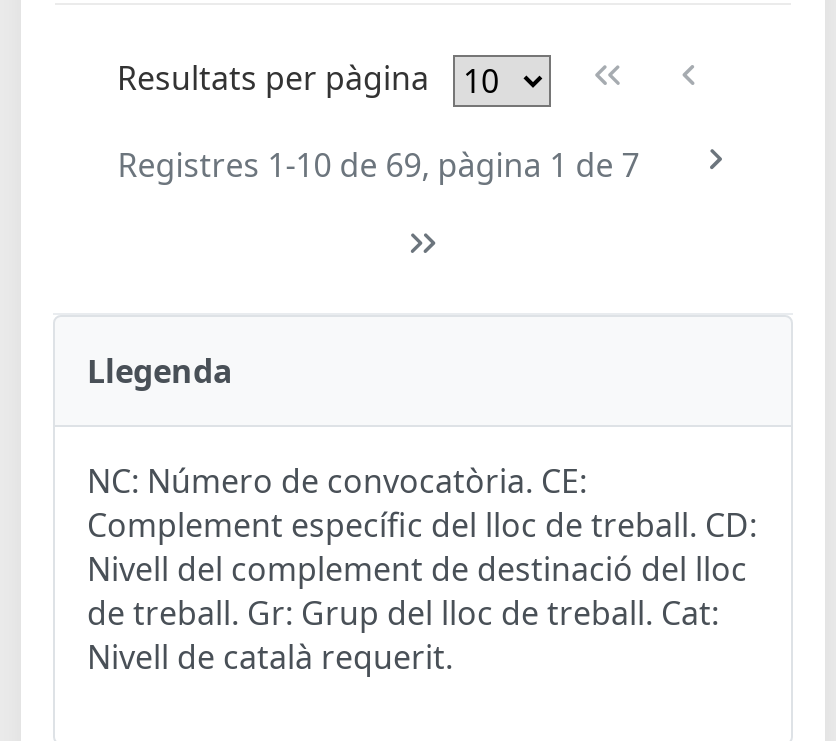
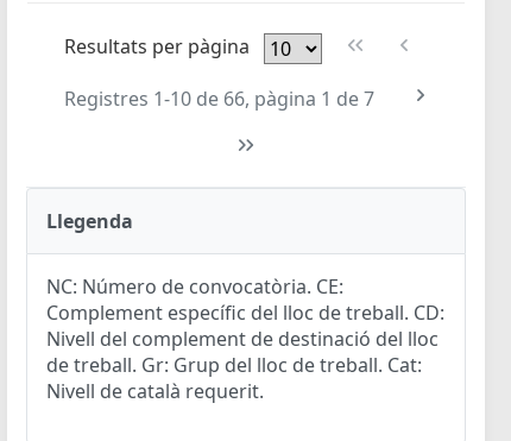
[117,144,639,188] Registres 1-10 de 69, pàgina 1 de 7 -> [64,86,375,112] Registres 1-10 de 66, pàgina 1 de 7

